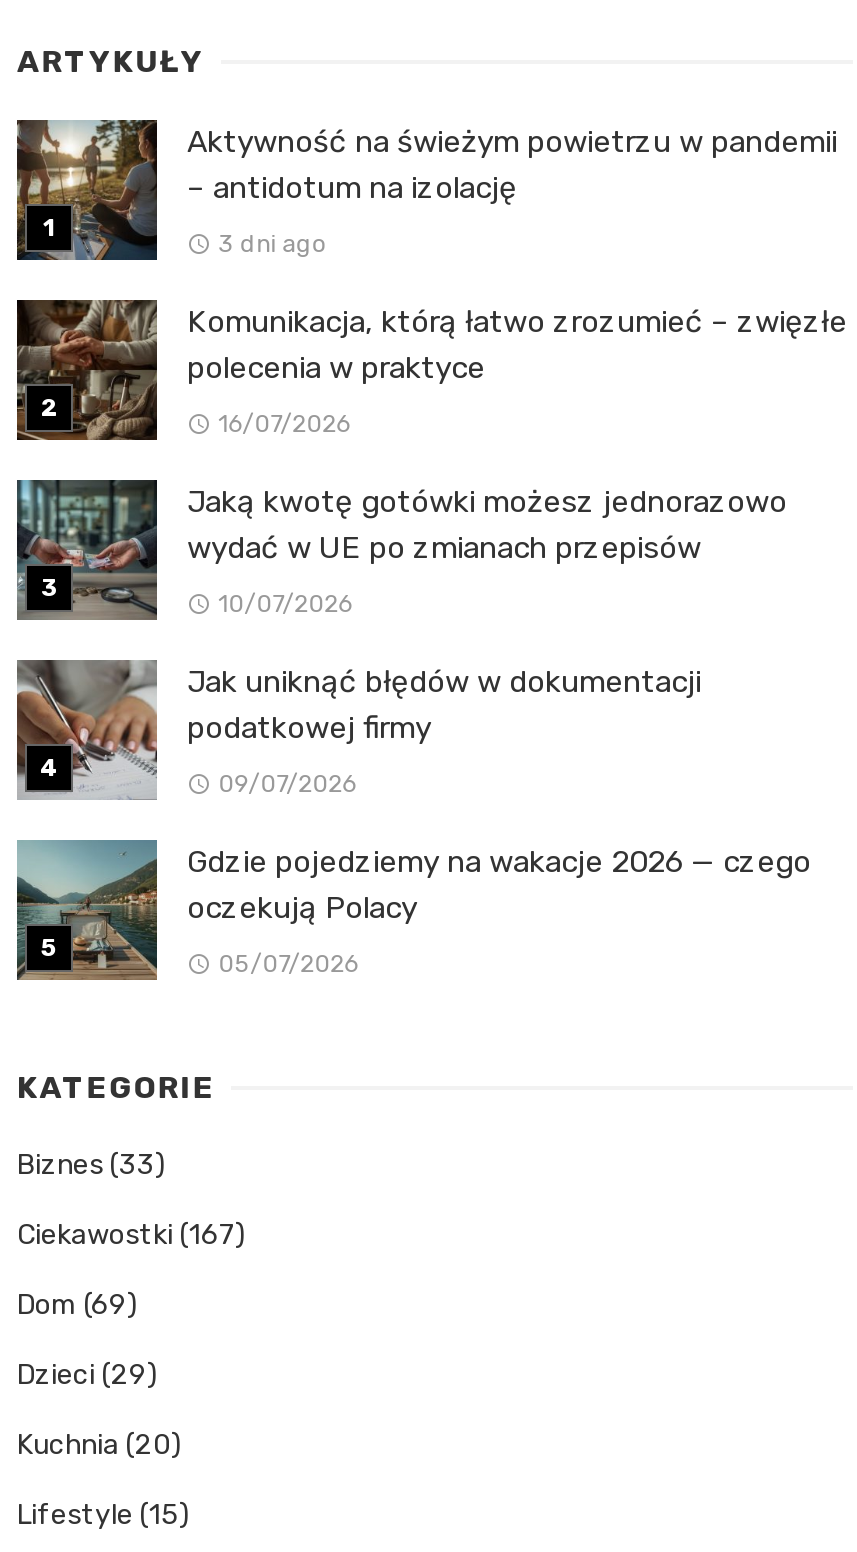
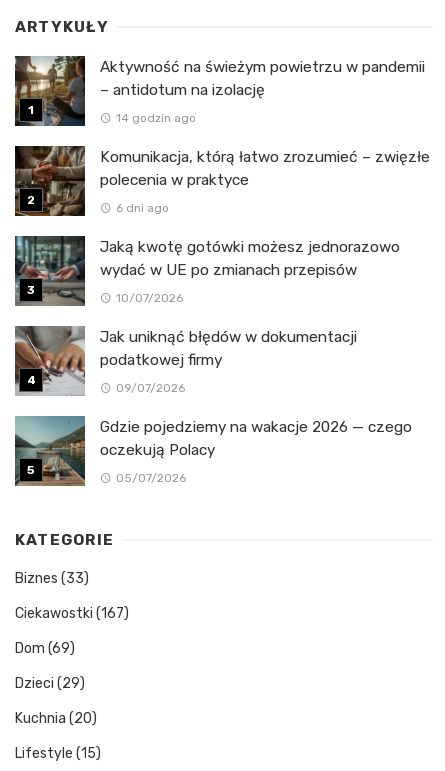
[218,229,326,257] 3 dni ago -> [116,111,196,125] 14 godzin ago
[218,409,350,437] 16/07/2026 -> [116,201,169,215] 6 dni ago

